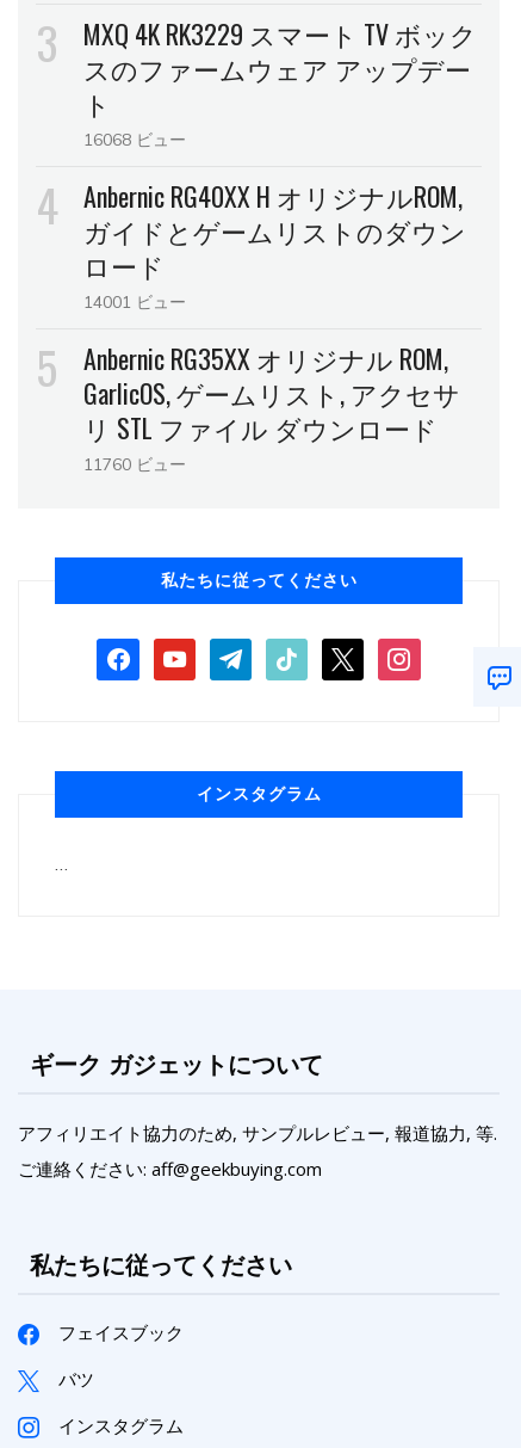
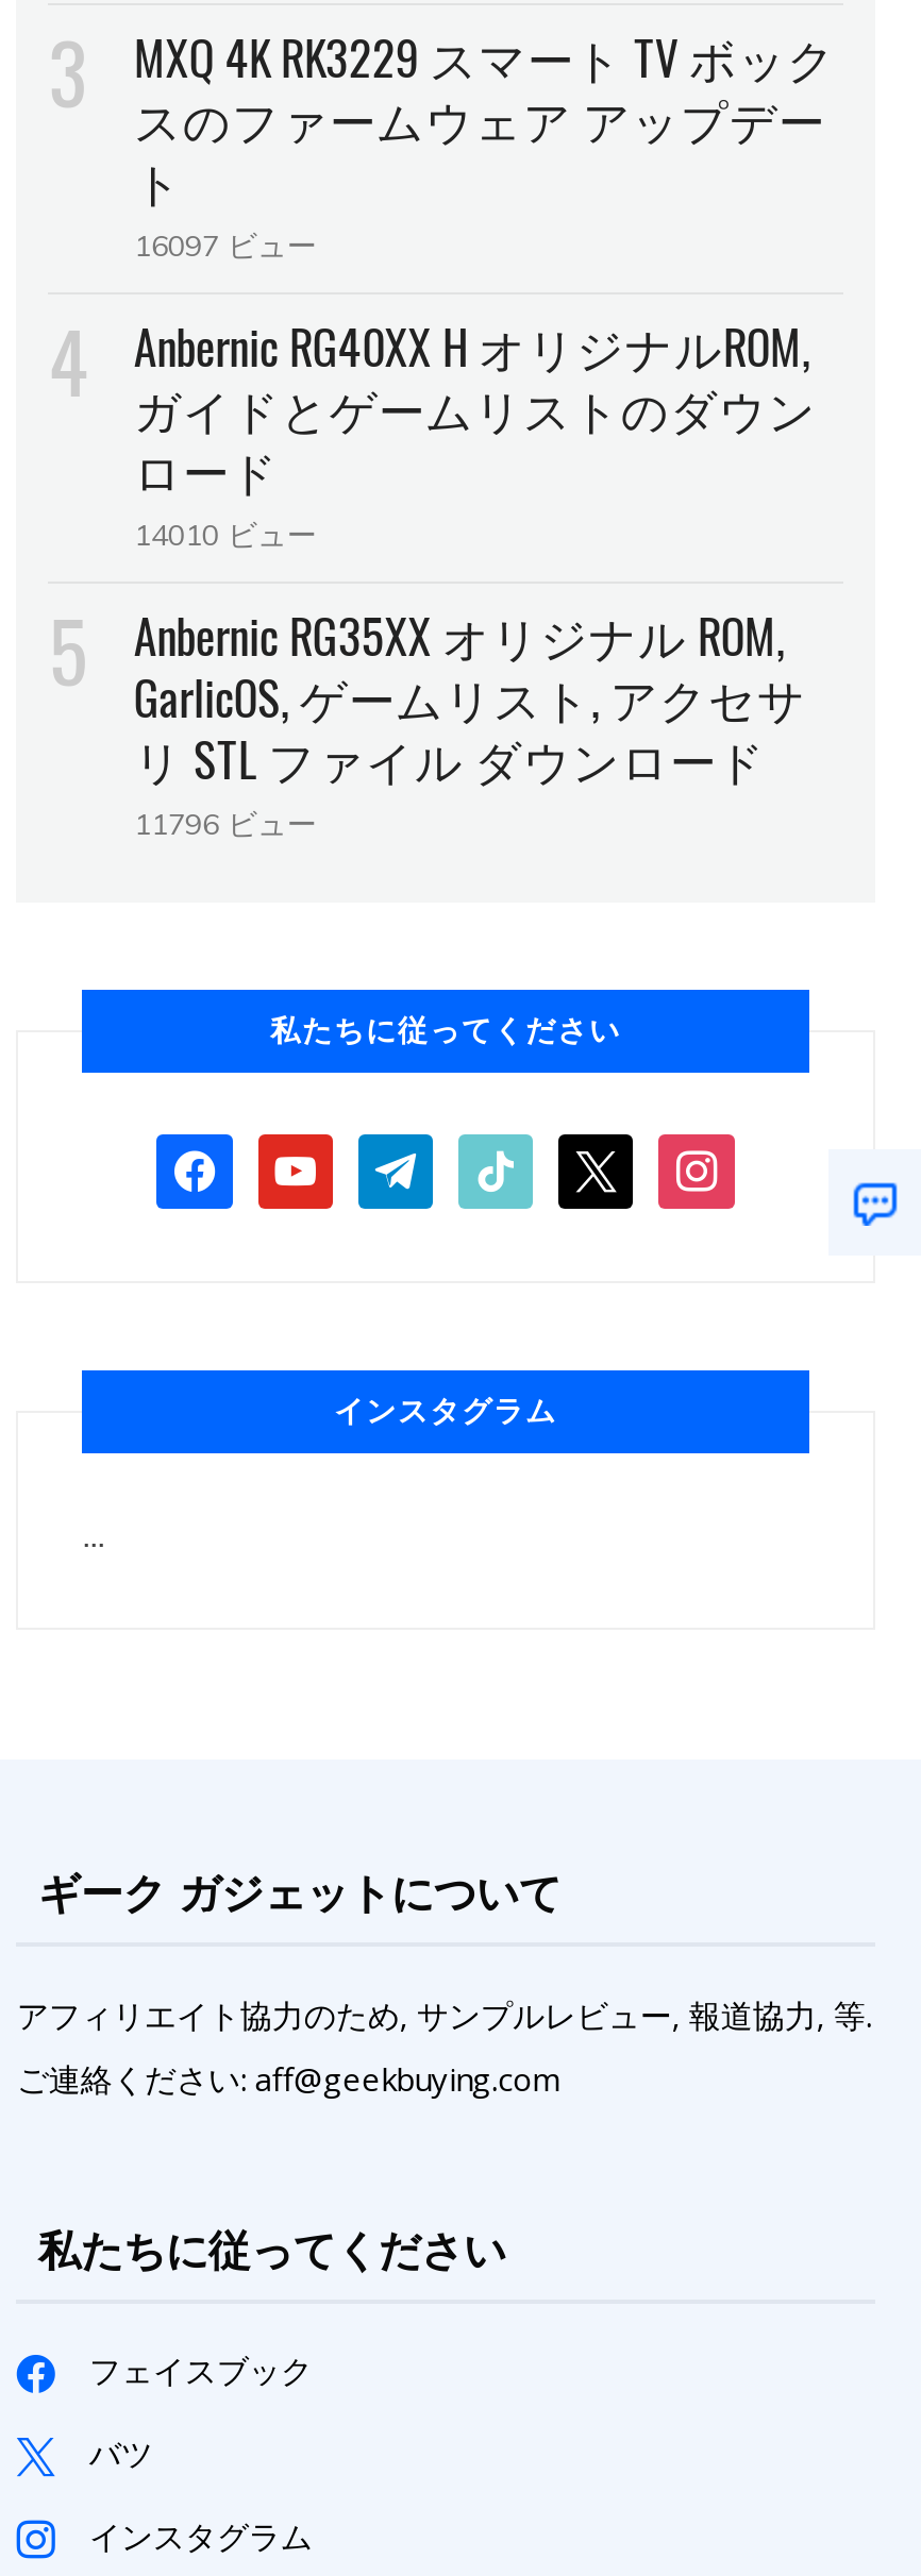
[84,129,186,150] 16068 ビュー -> [134,226,317,264] 16097 ビュー
[84,291,186,313] 14001 ビュー -> [134,515,317,553] 14010 ビュー
[84,453,186,475] 11760 ビュー -> [134,804,317,843] 11796 ビュー

